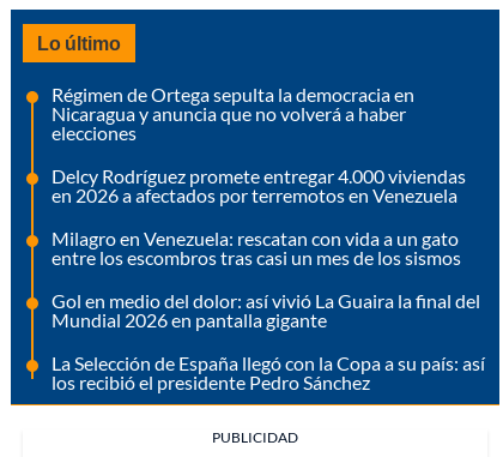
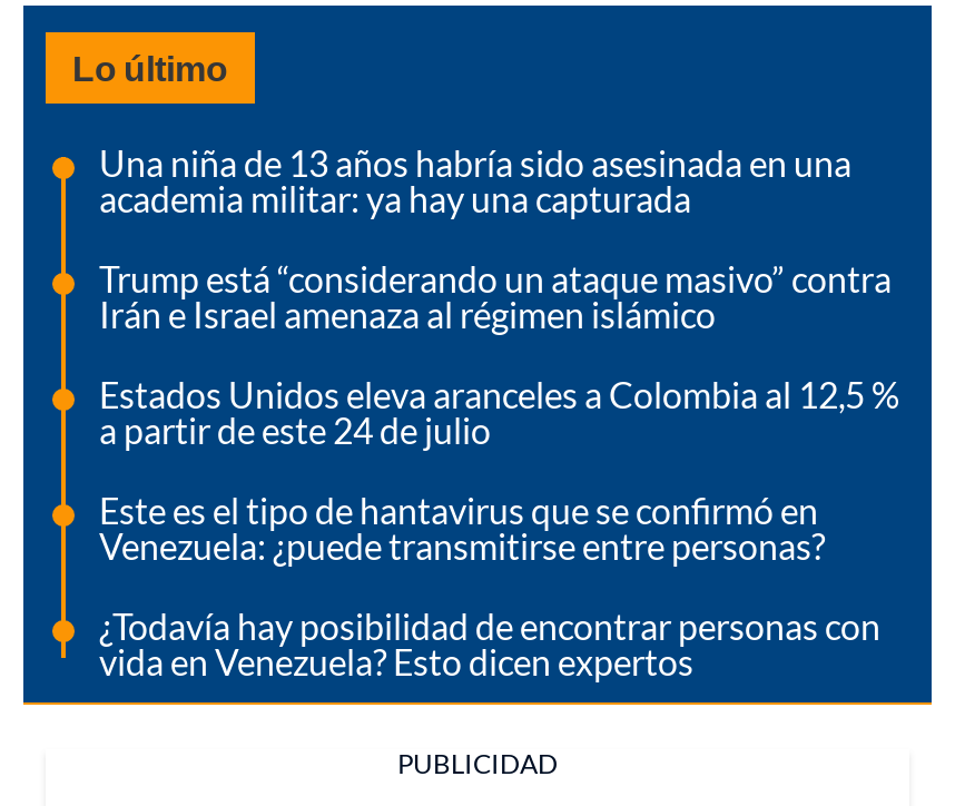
[51,82,414,144] Régimen de Ortega sepulta la democracia en | Nicaragua y anuncia que no volverá a haber | elecciones -> [99,141,851,219] Una niña de 13 años habría sido asesinada en una | academia militar: ya hay una capturada
[51,164,466,206] Delcy Rodríguez promete entregar 4.000 viviendas | en 2026 a afectados por terremotos en Venezuela -> [99,256,892,334] Trump está “considerando un ataque masivo” contra | Irán e Israel amenaza al régimen islámico
[51,226,461,268] Milagro en Venezuela: rescatan con vida a un gato | entre los escombros tras casi un mes de los sismos -> [99,372,900,450] Estados Unidos eleva aranceles a Colombia al 12,5 % | a partir de este 24 de julio
[51,289,480,331] Gol en medio del dolor: así vivió La Guaira la final del | Mundial 2026 en pantalla gigante -> [99,488,825,566] Este es el tipo de hantavirus que se confirmó en | Venezuela: ¿puede transmitirse entre personas?
[51,351,485,393] La Selección de España llegó con la Copa a su país: así | los recibió el presidente Pedro Sánchez -> [99,604,880,682] ¿Todavía hay posibilidad de encontrar personas con | vida en Venezuela? Esto dicen expertos

